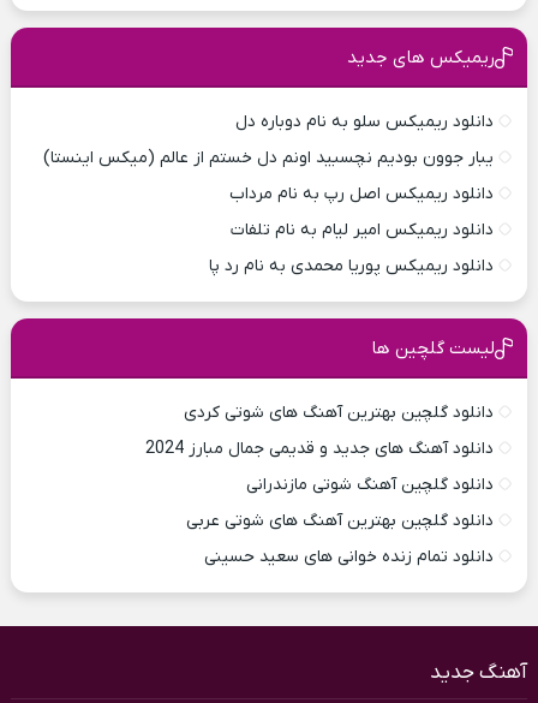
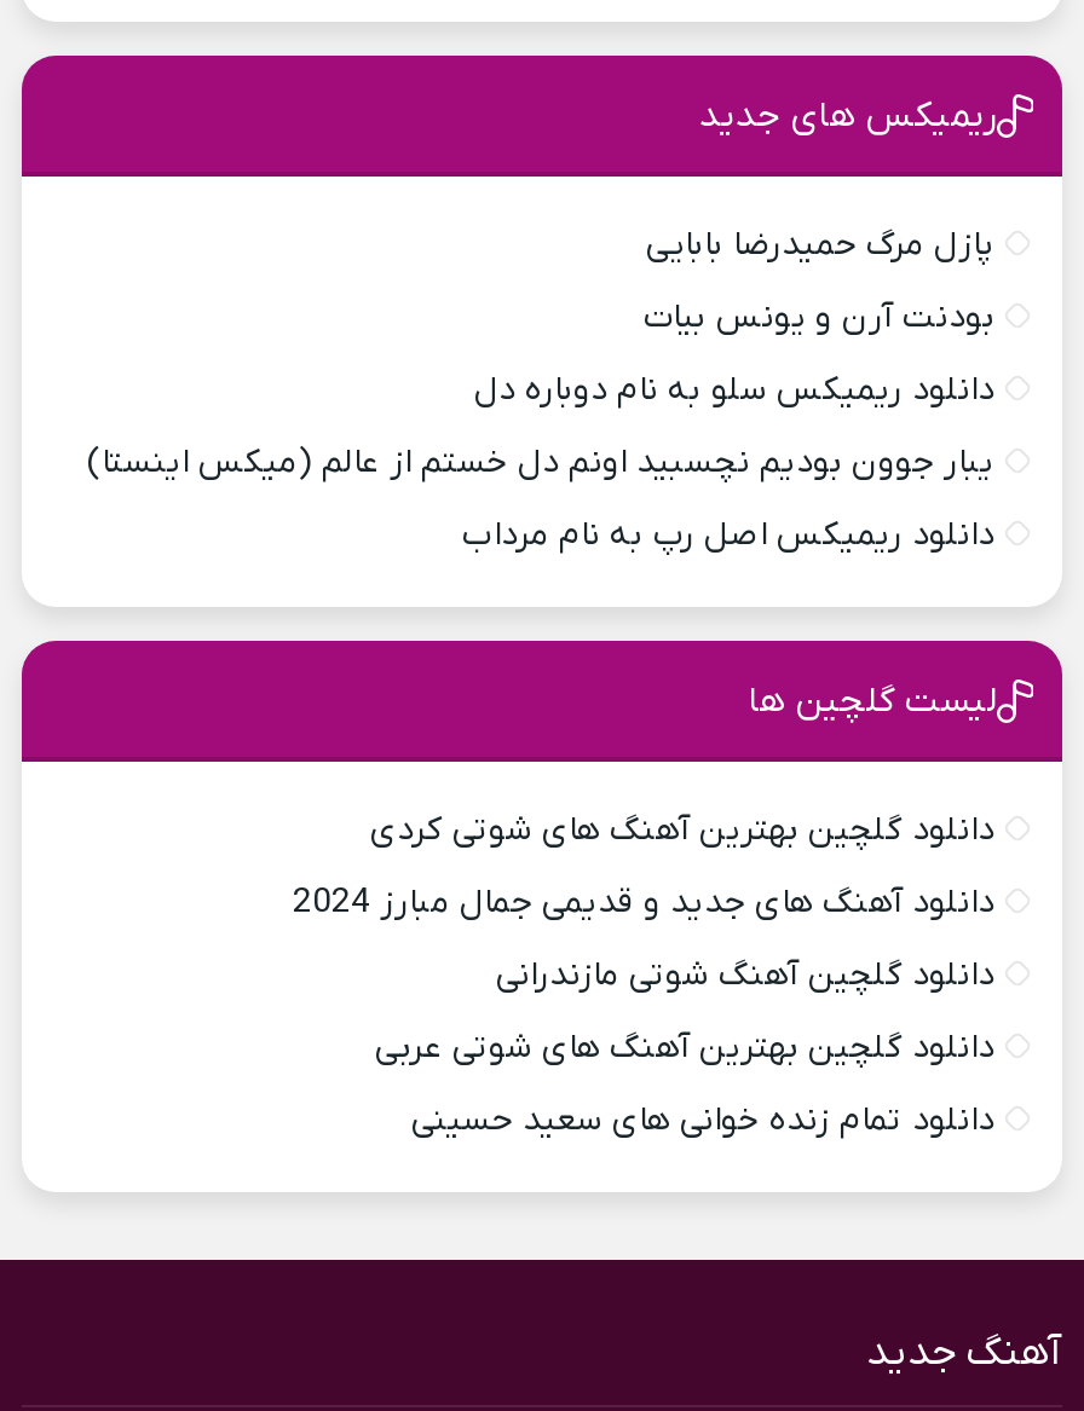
none -> [644,222,994,341] پازل مرگ حمیدرضا بابایی | بودنت آرن و یونس بیات
moved [43,110,494,205] -> [87,367,994,558]: دانلود ریمیکس سلو به نام دوباره دل | یبار جوون بودیم نچسبید اونم دل خستم از عالم (میکس اینستا) | دانلود ریمیکس اصل رپ به نام مرداب
[209,219,494,277] دانلود ریمیکس امیر لیام به نام تلفات | دانلود ریمیکس پوریا محمدی به نام رد پا -> none

